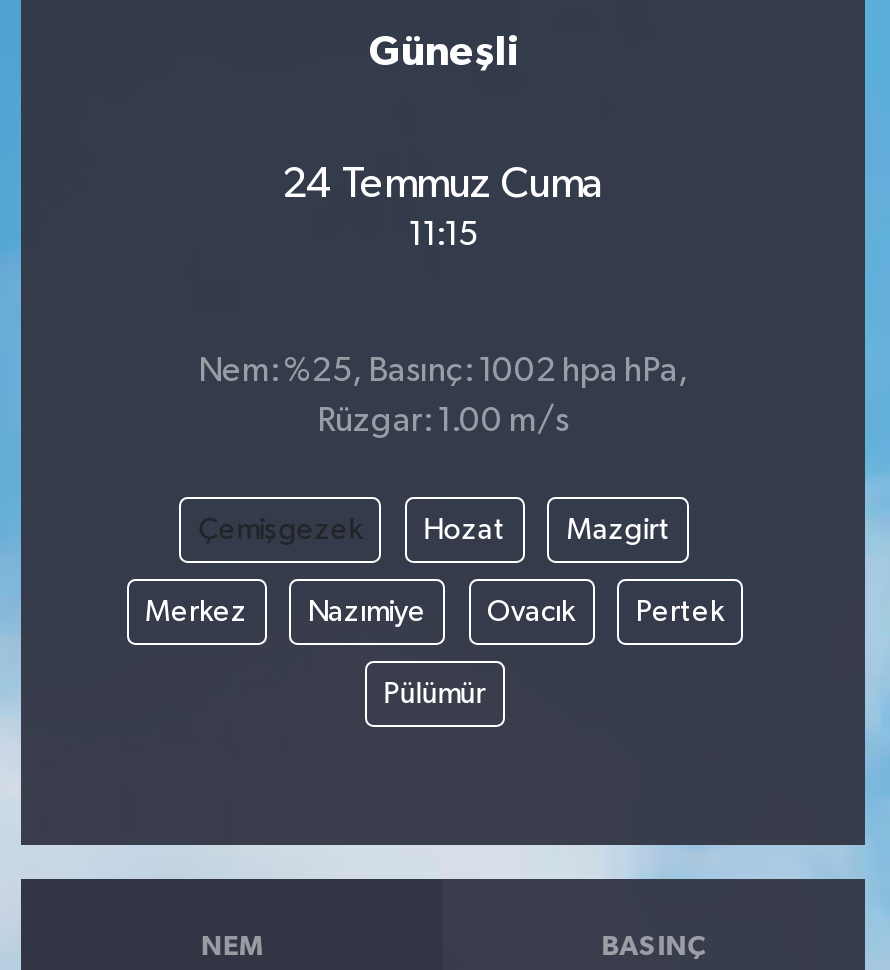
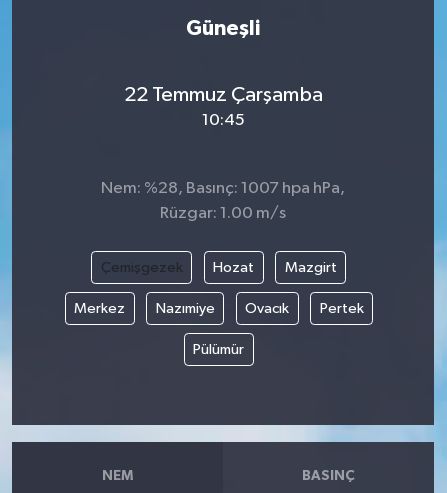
[282,164,604,208] 24 Temmuz Cuma -> [123,84,322,106] 22 Temmuz Çarşamba
[408,220,478,254] 11:15 -> [201,112,244,129] 10:45
[198,355,688,389] Nem: %25, Basınç: 1002 hpa hPa, -> [101,180,345,197] Nem: %28, Basınç: 1007 hpa hPa,

